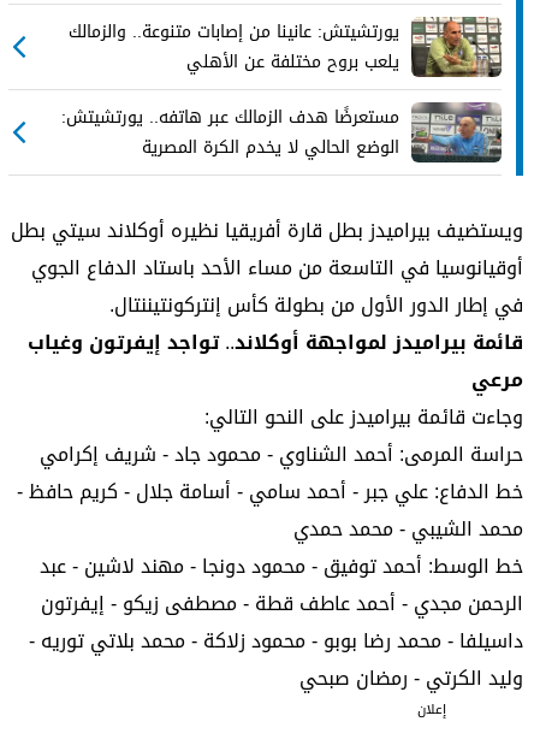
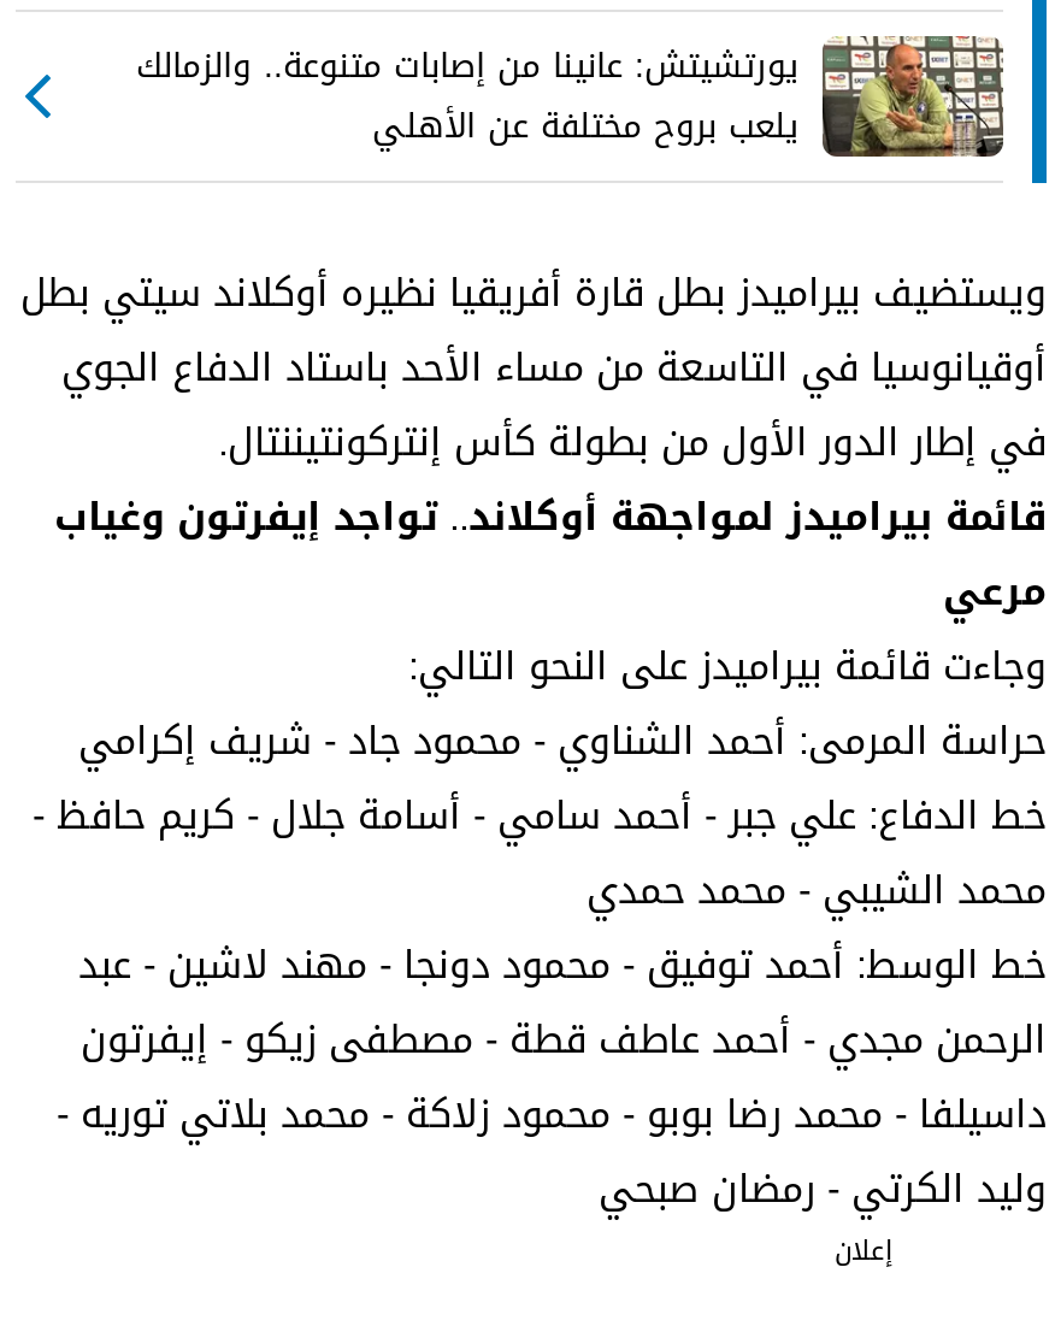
[61,101,502,164] [image] | مستعرضًا هدف الزمالك عبر هاتفه.. يورتشيتش: | الوضع الحالي لا يخدم الكرة المصرية -> none

